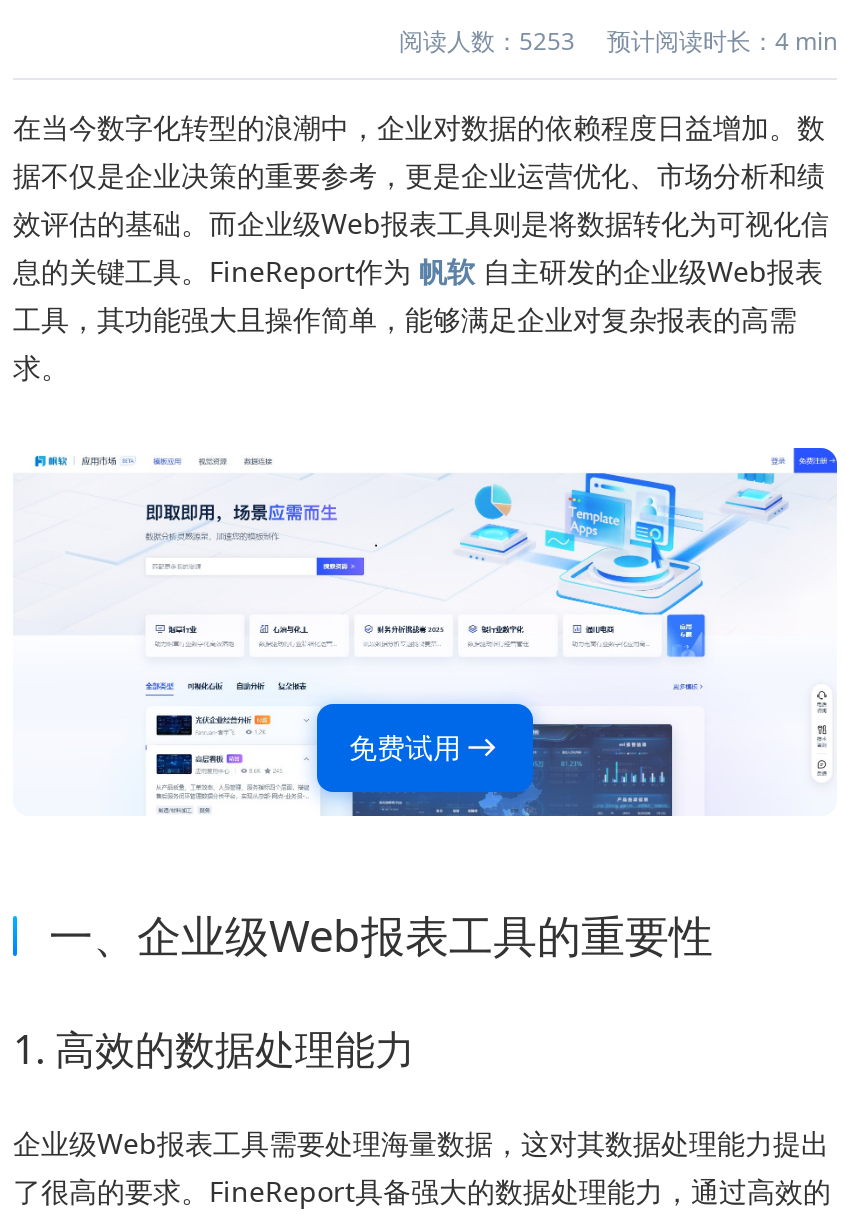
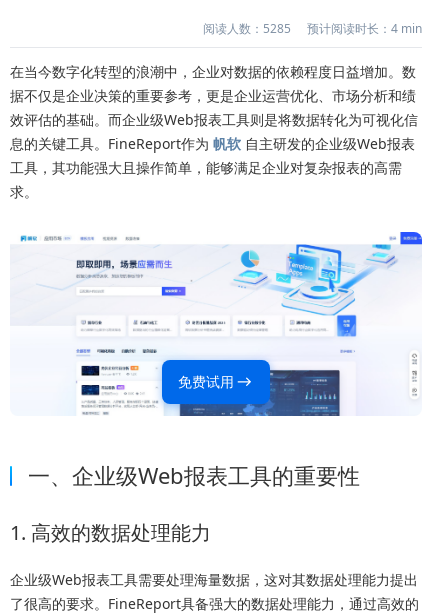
[399,24,837,58] 阅读人数：5253 预计阅读时长：4 min -> [203,20,422,37] 阅读人数：5285 预计阅读时长：4 min

